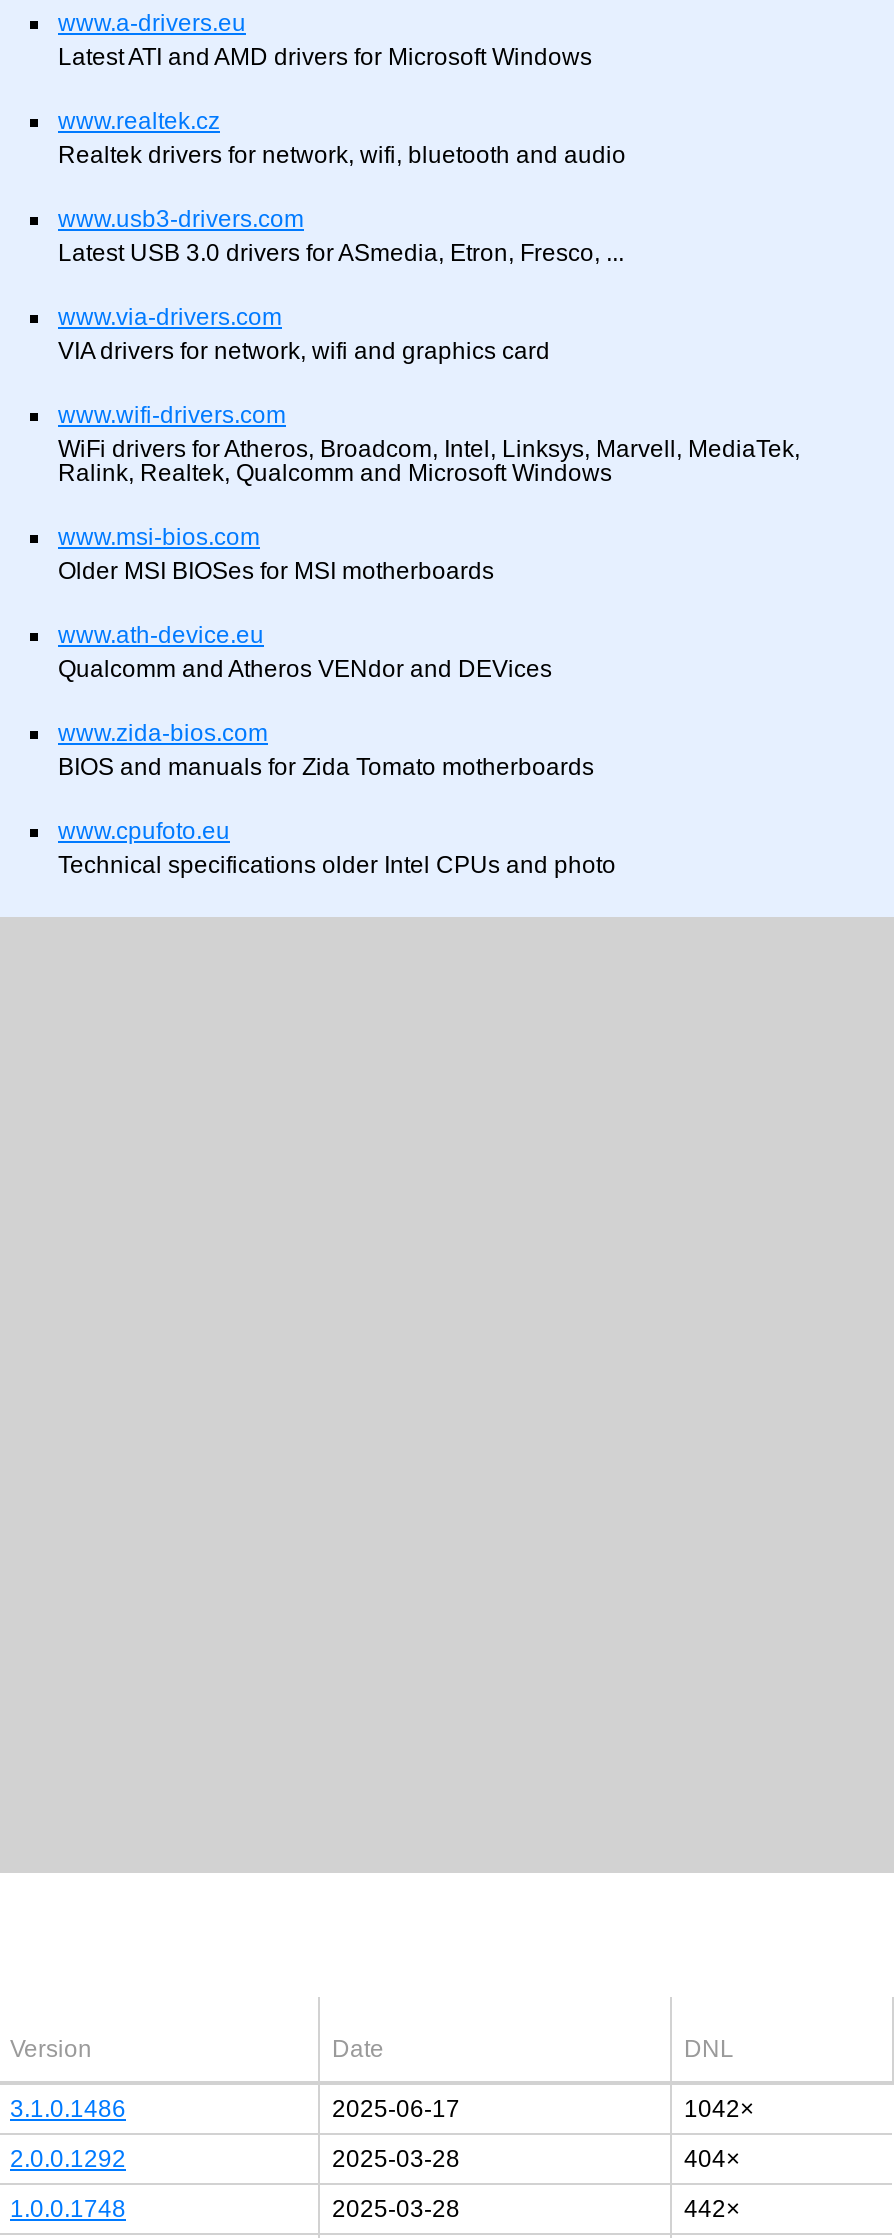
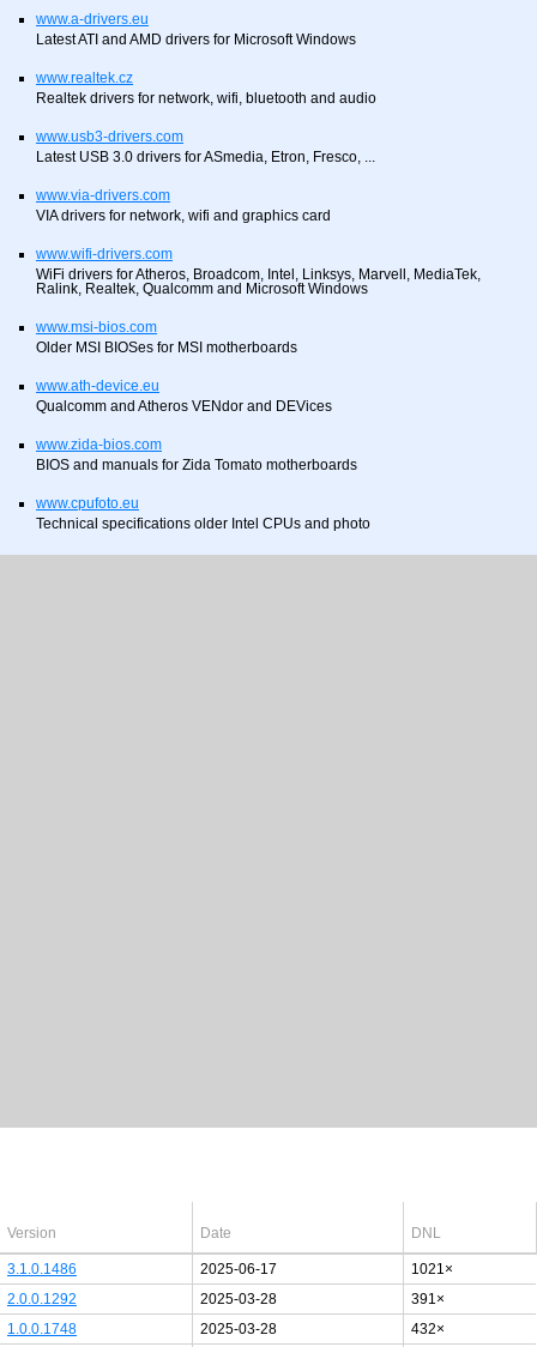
[684,2095,754,2123] 1042× -> [411,1261,453,1277] 1021×
[684,2145,740,2173] 404× -> [411,1291,445,1307] 391×
[684,2195,740,2223] 442× -> [411,1321,445,1337] 432×

